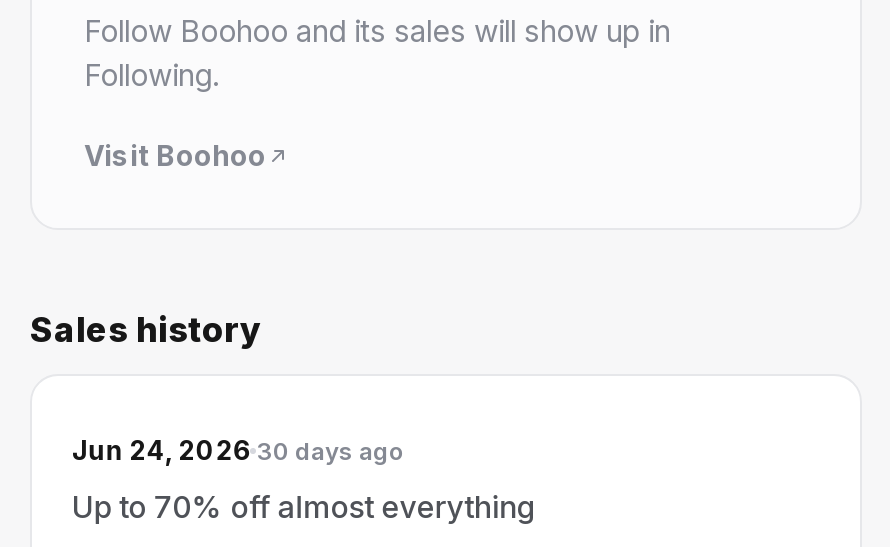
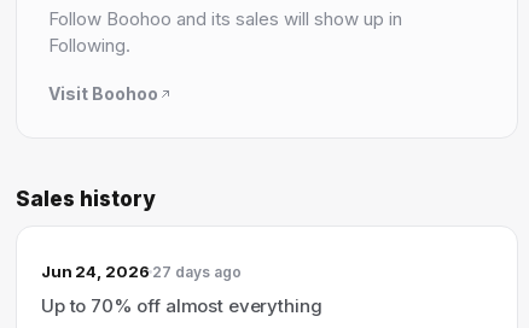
[72,434,405,466] Jun 24, 2026 30 days ago -> [41,262,242,281] Jun 24, 2026 27 days ago

